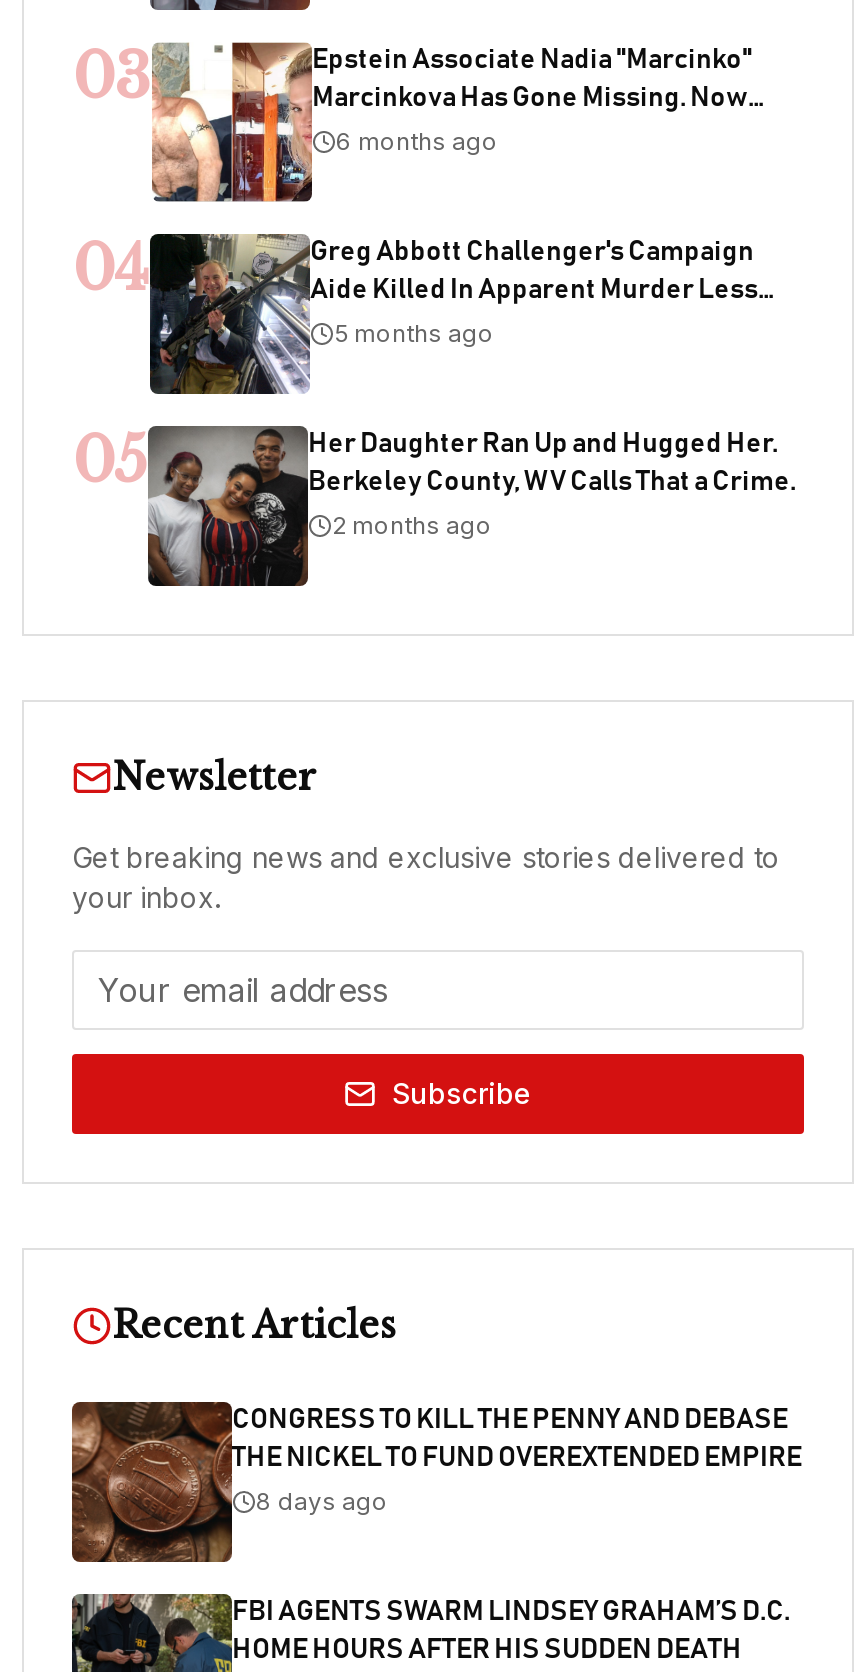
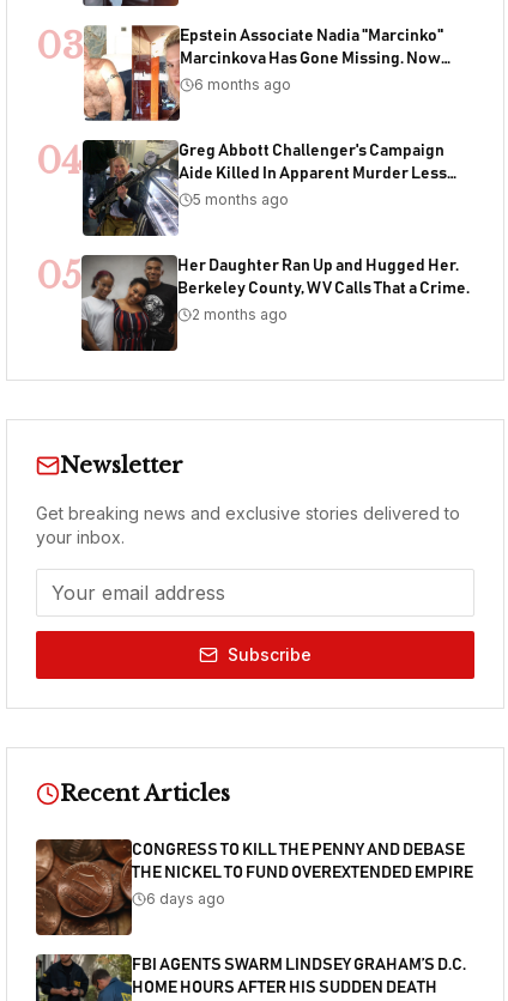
[256,1486,388,1516] 8 days ago -> [146,890,225,908] 6 days ago

